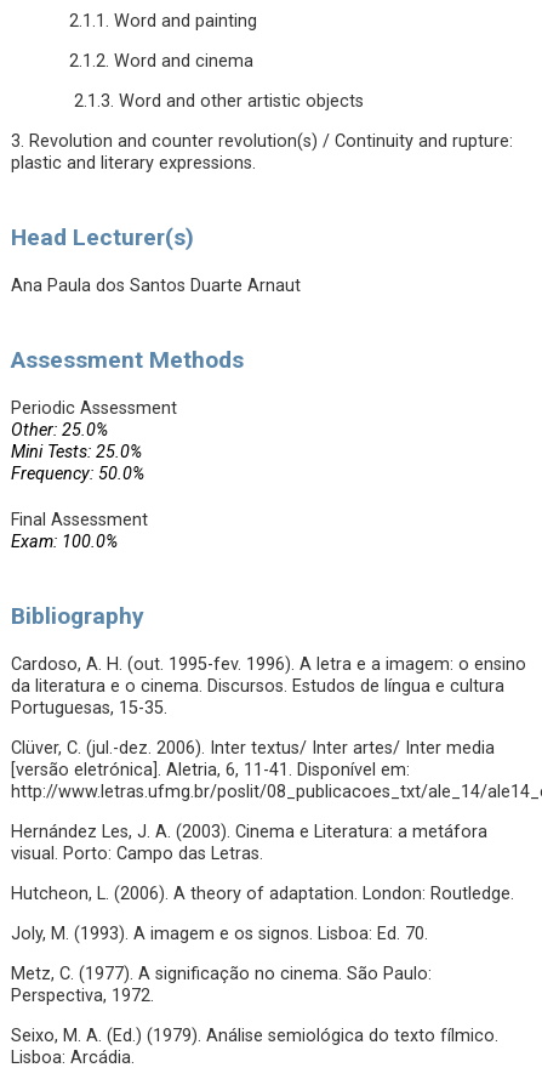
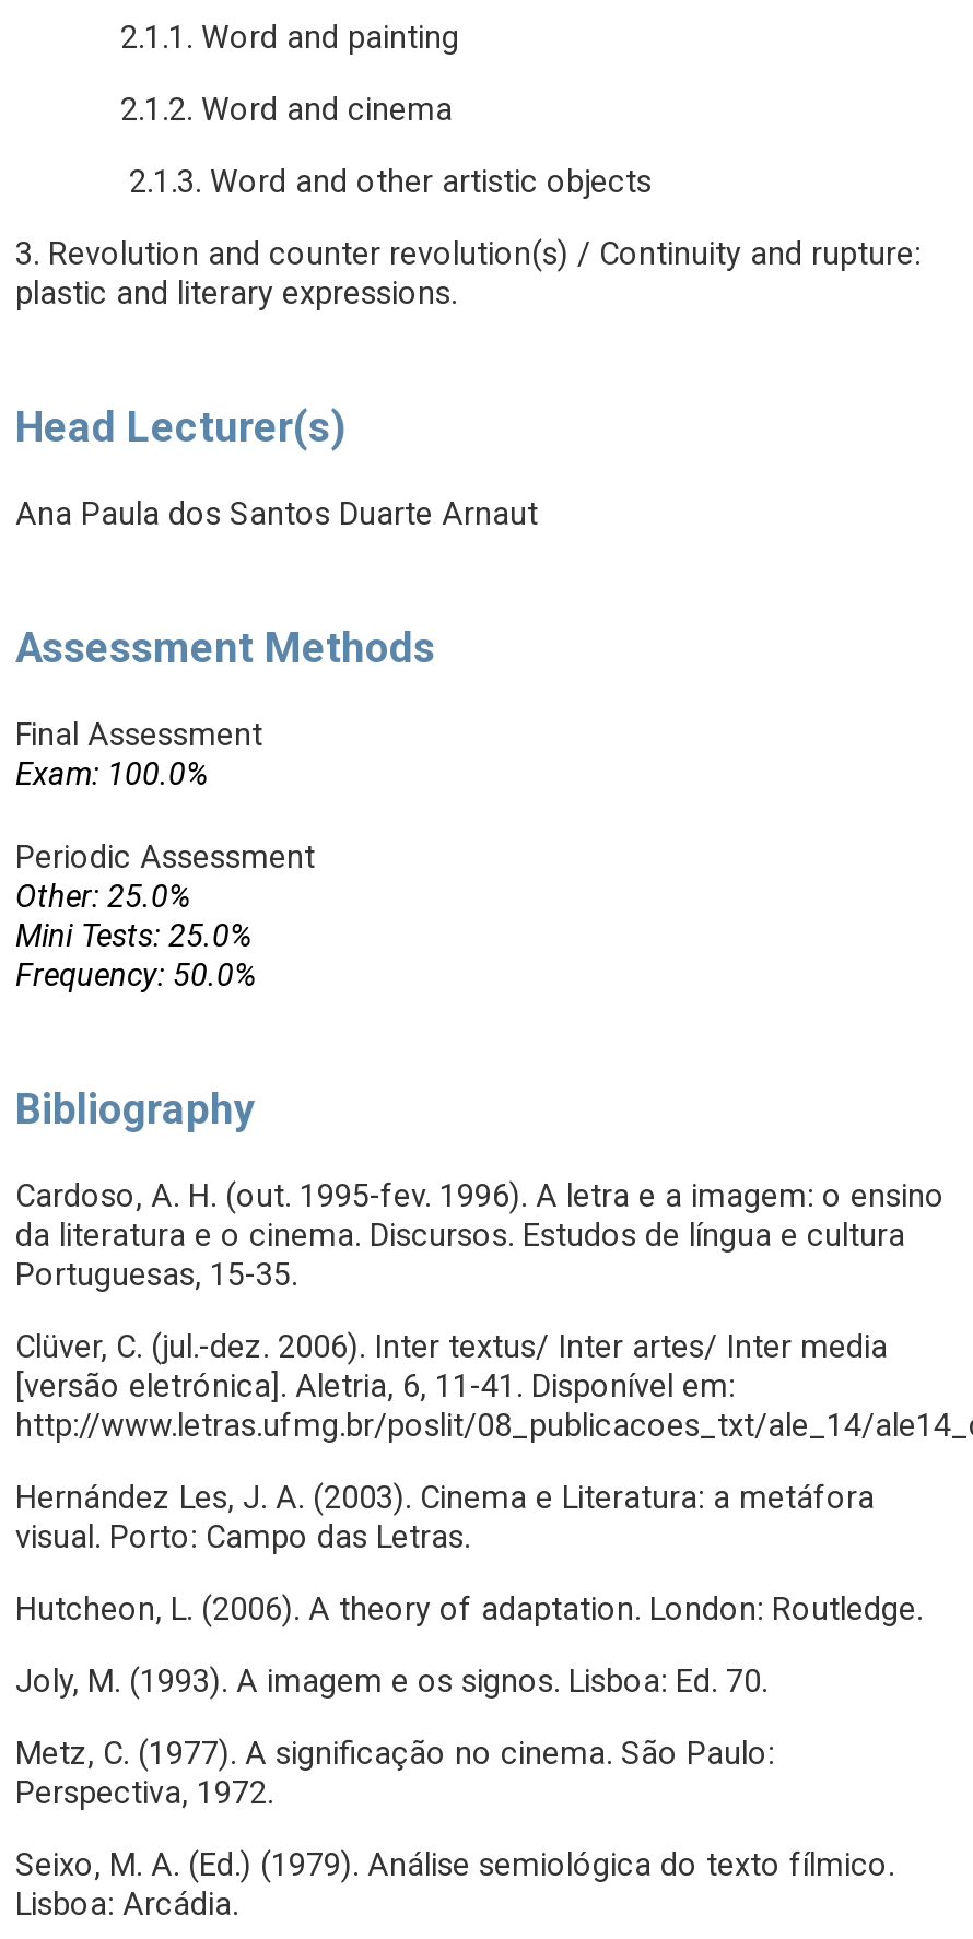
moved [11,398,177,484] -> [15,839,315,995]: Periodic Assessment | Other: 25.0% | Mini Tests: 25.0% | Frequency: 50.0%
moved [11,510,148,552] -> [15,717,262,794]: Final Assessment | Exam: 100.0%

